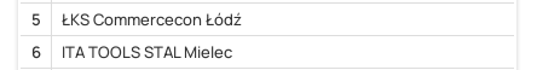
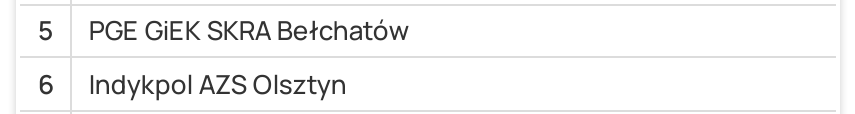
[62,9,242,30] ŁKS Commercecon Łódź -> [89,13,409,49] PGE GiEK SKRA Bełchatów
[62,41,233,63] ITA TOOLS STAL Mielec -> [89,67,347,103] Indykpol AZS Olsztyn

